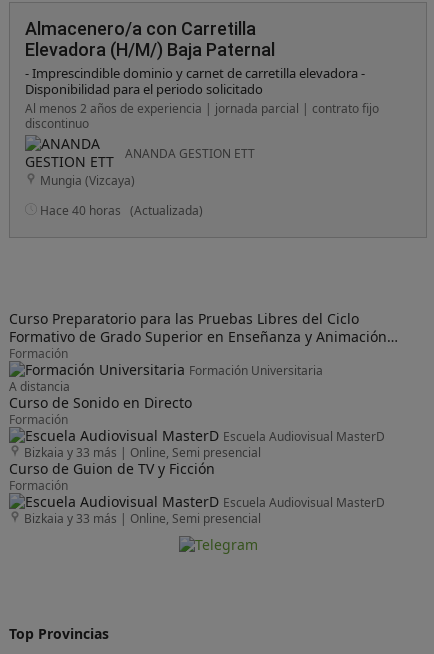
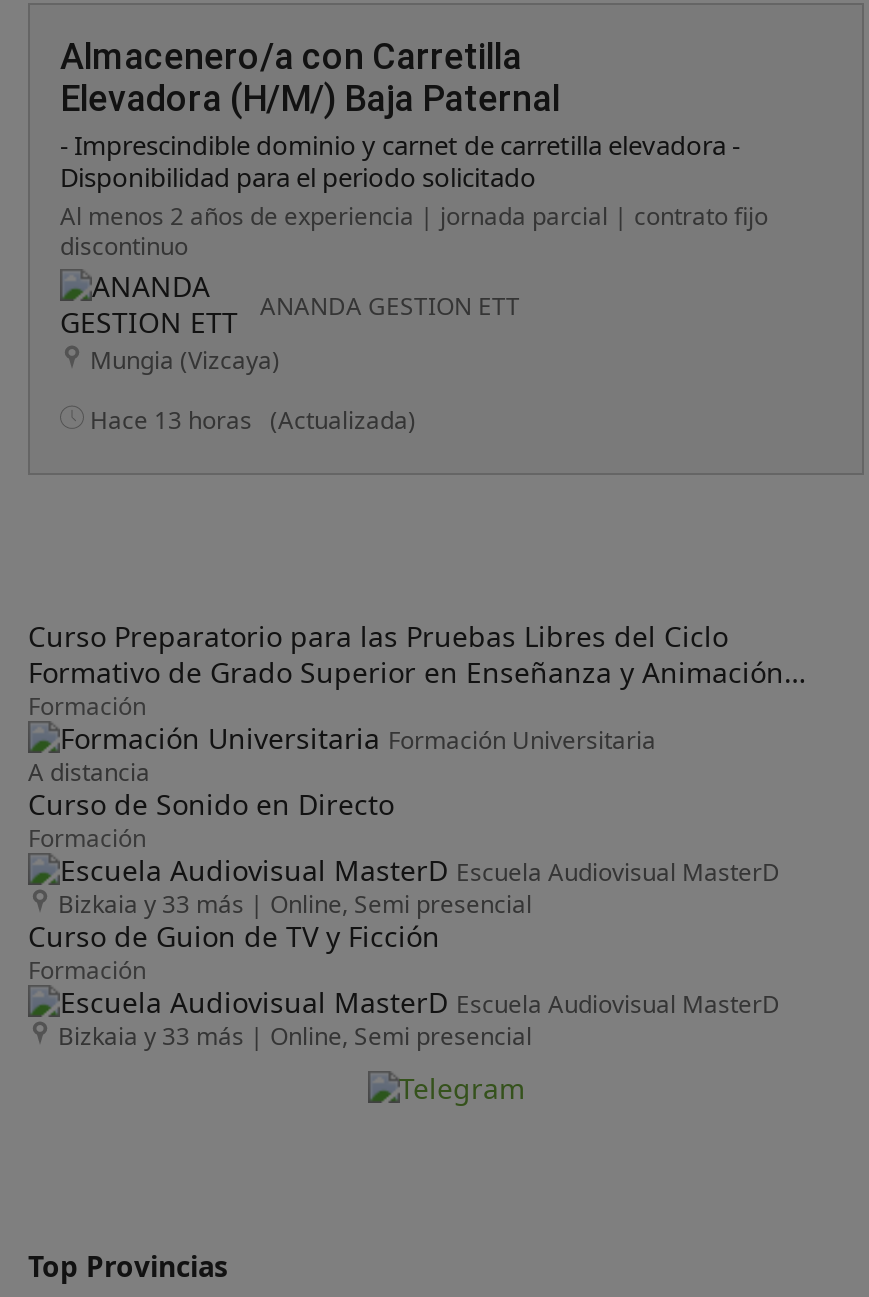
[40,202,203,219] Hace 40 horas (Actualizada) -> [90,403,416,437] Hace 13 horas (Actualizada)

